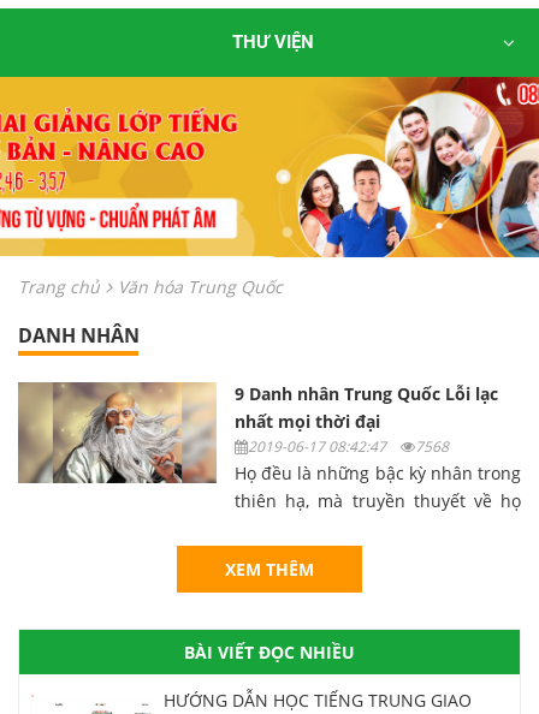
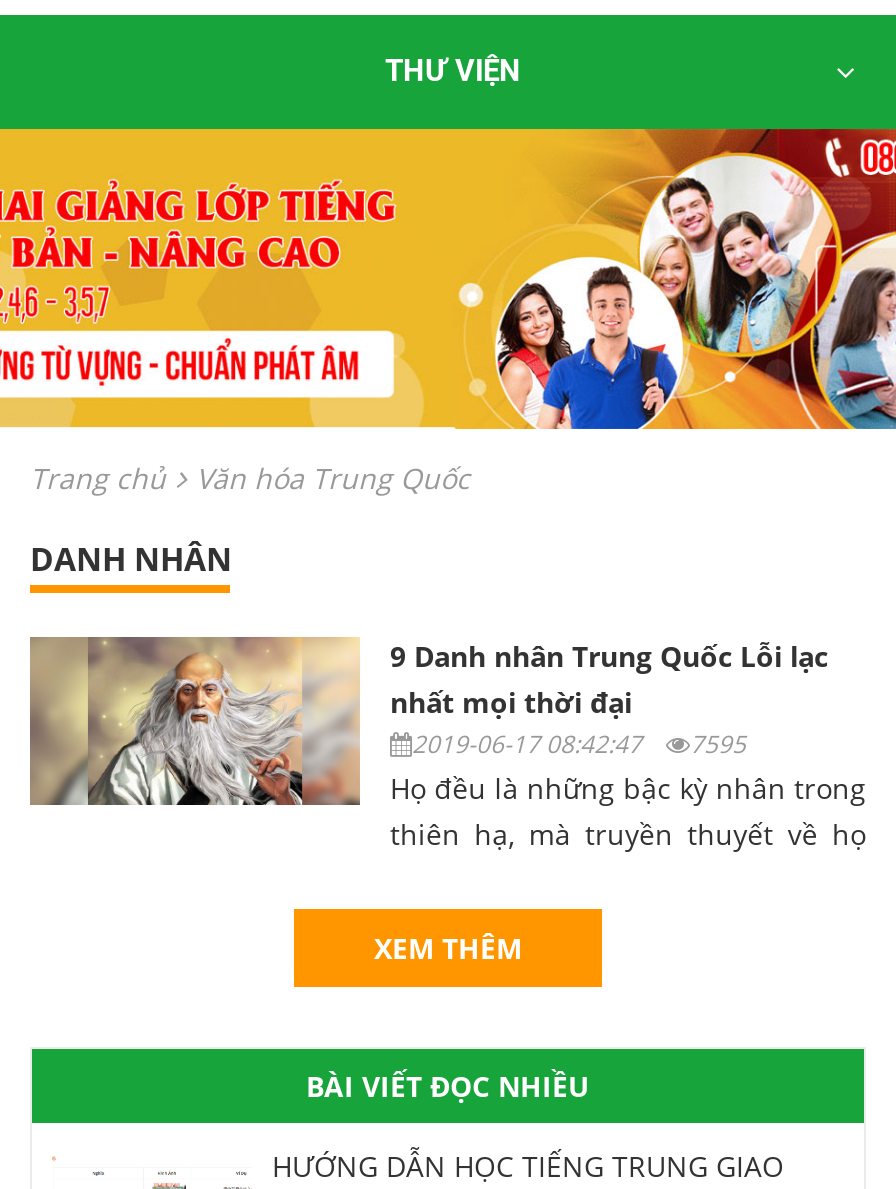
[248,436,449,457] 2019-06-17 08:42:47 7568 -> [412,727,746,761] 2019-06-17 08:42:47 7595

